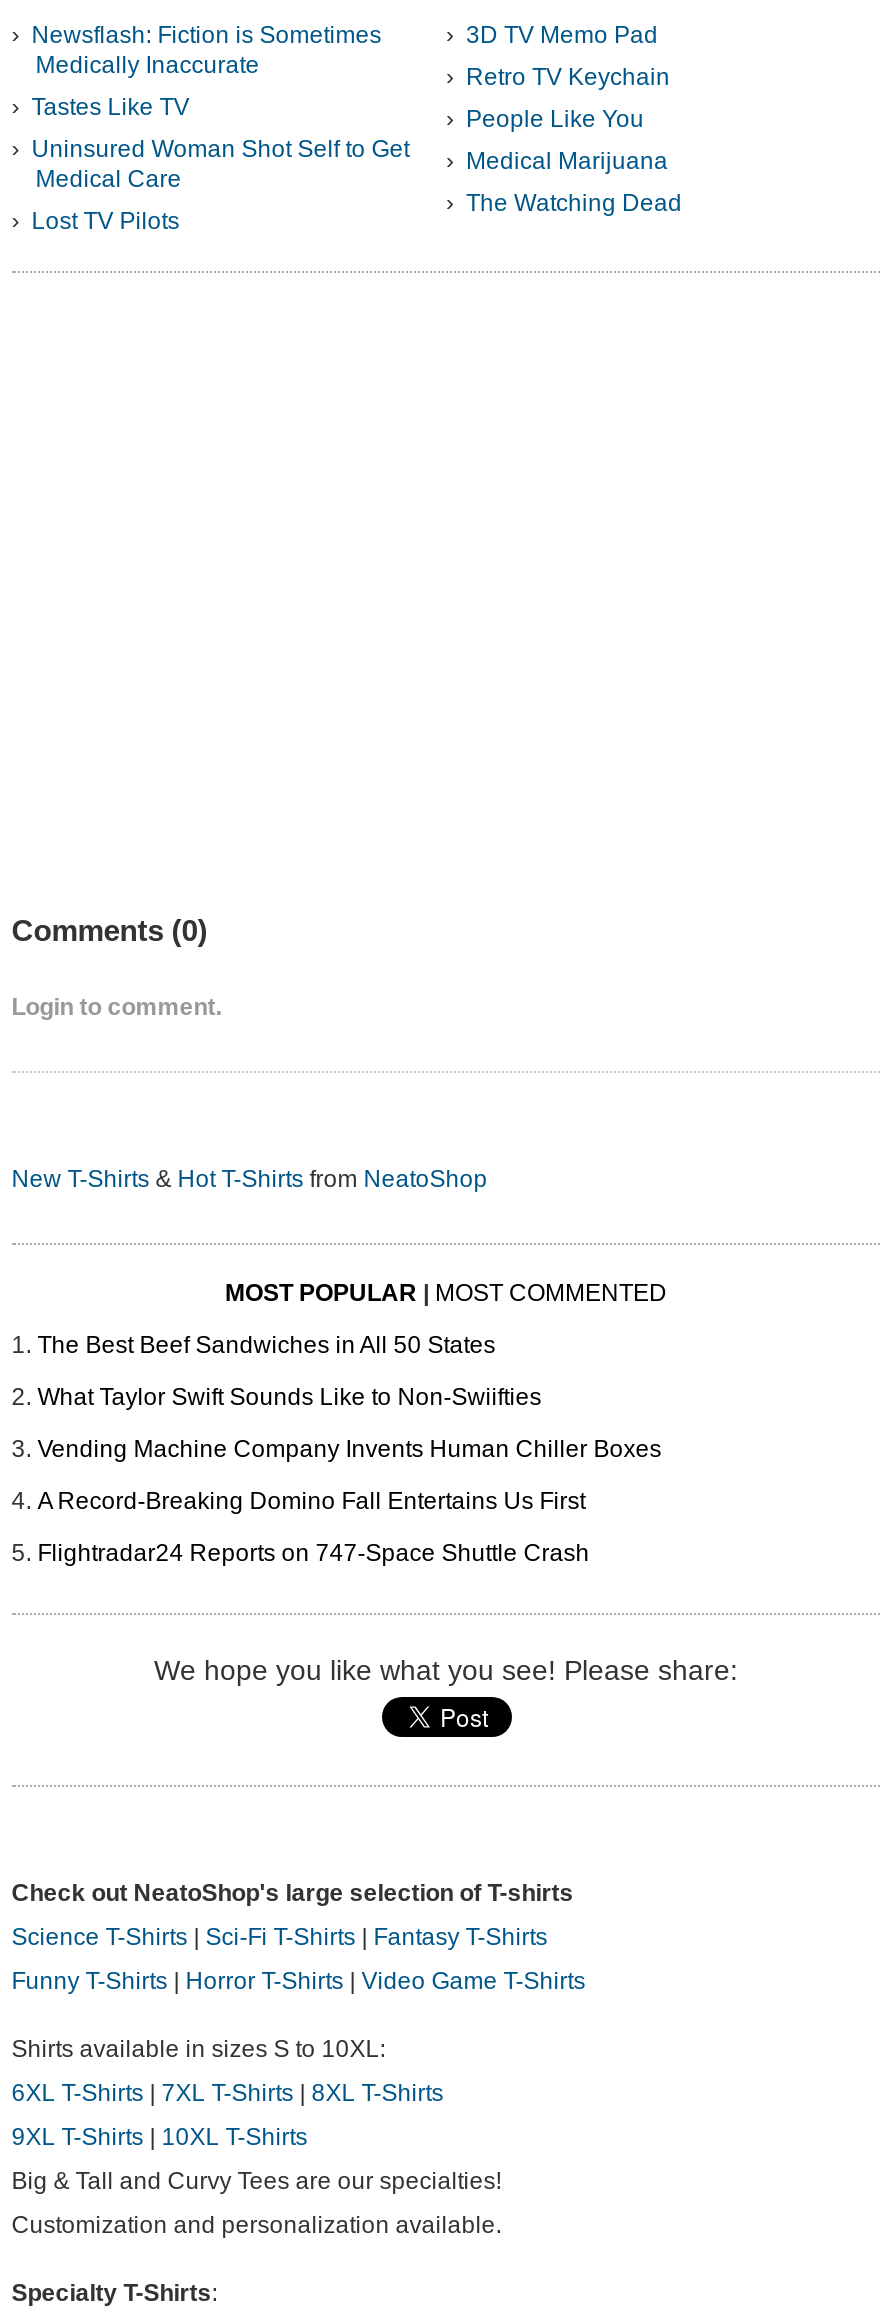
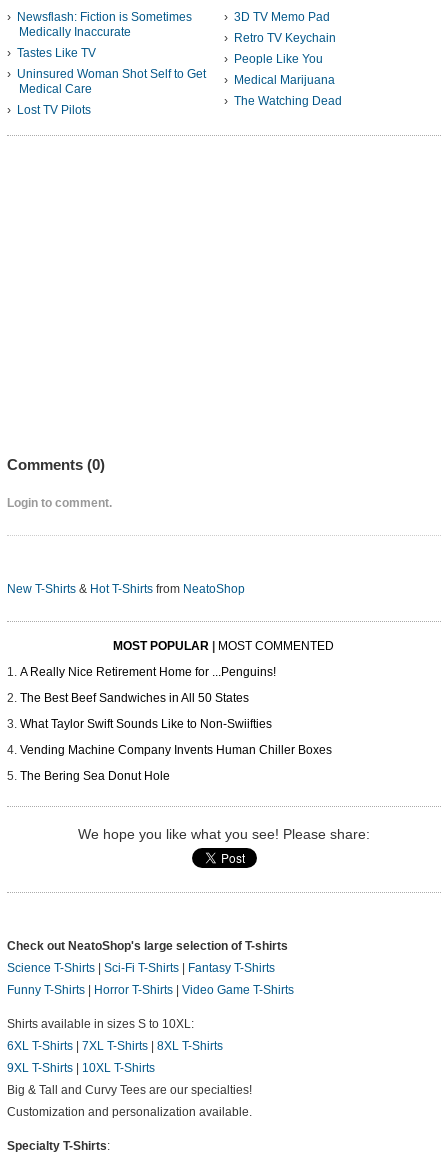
none -> [20,665,276,679] A Really Nice Retirement Home for ...Penguins!
moved [37,1332,661,1464] -> [20,691,332,757]: The Best Beef Sandwiches in All 50 States | What Taylor Swift Sounds Like to Non-Swiifties | Vending Machine Company Invents Human Chiller Boxes
[37,1488,589,1568] A Record-Breaking Domino Fall Entertains Us First | Flightradar24 Reports on 747-Space Shuttle Crash -> [20,769,170,783] The Bering Sea Donut Hole

